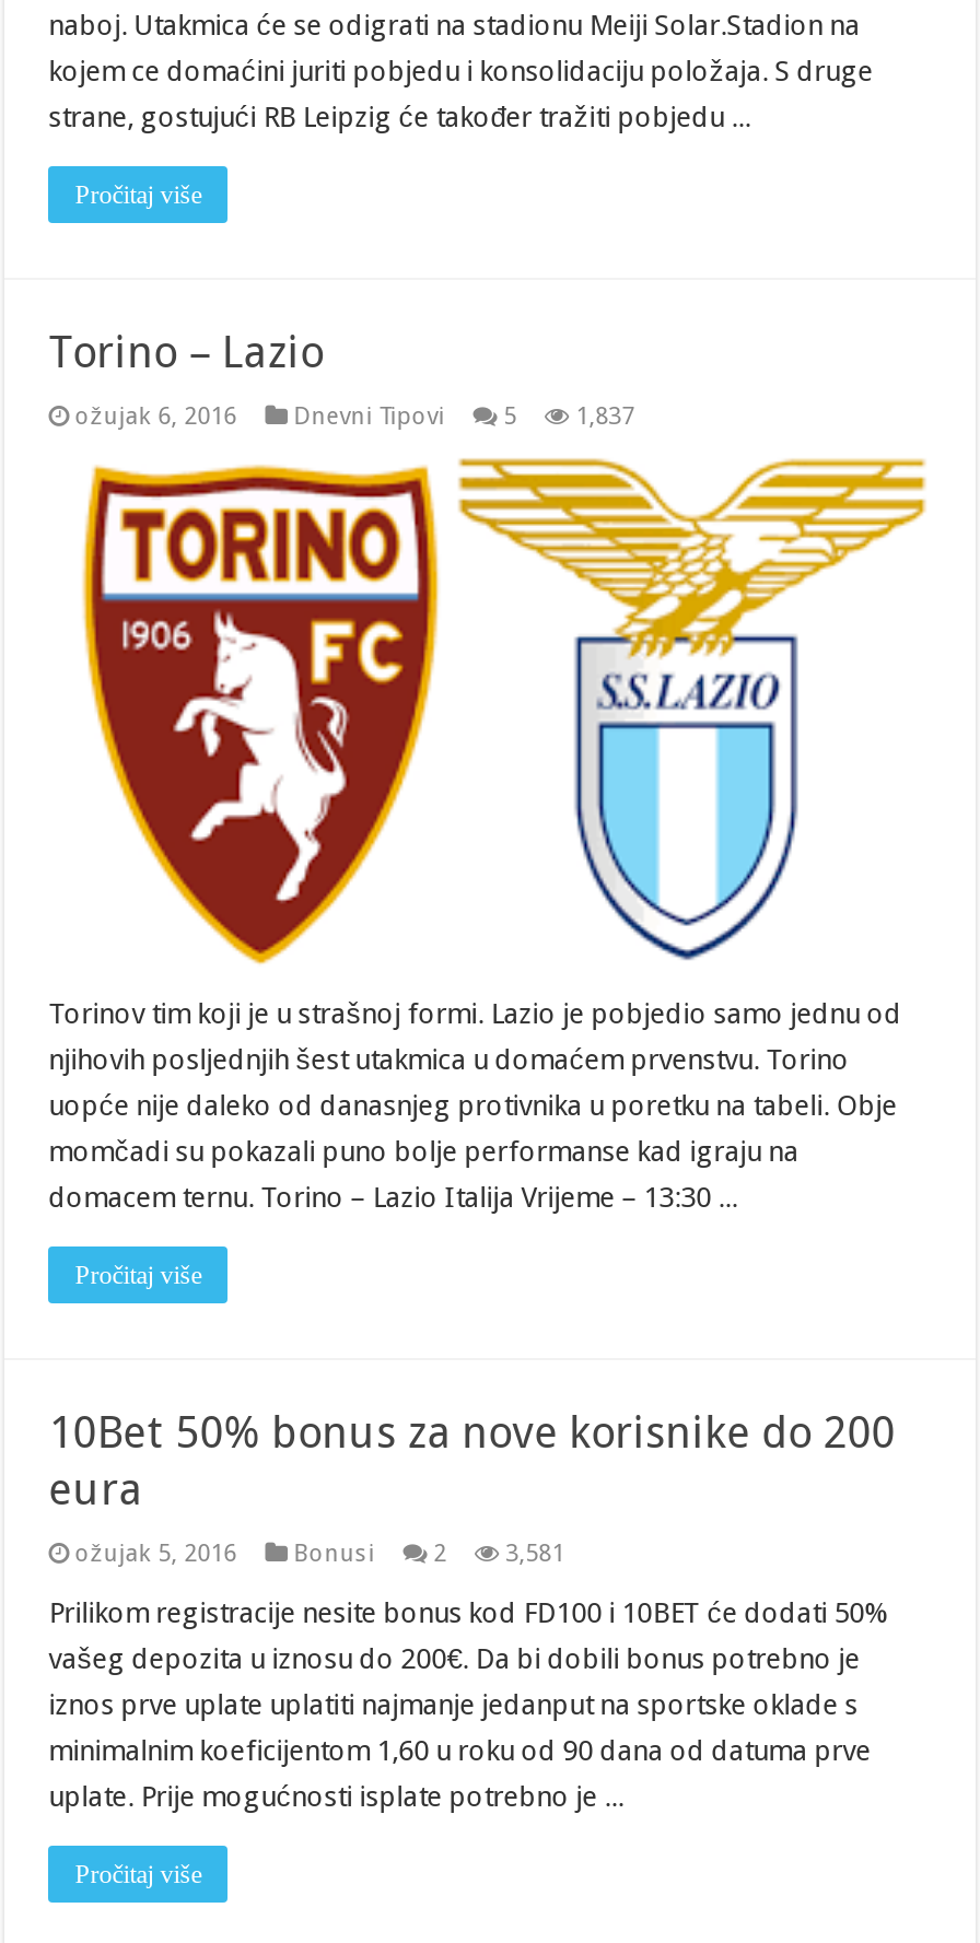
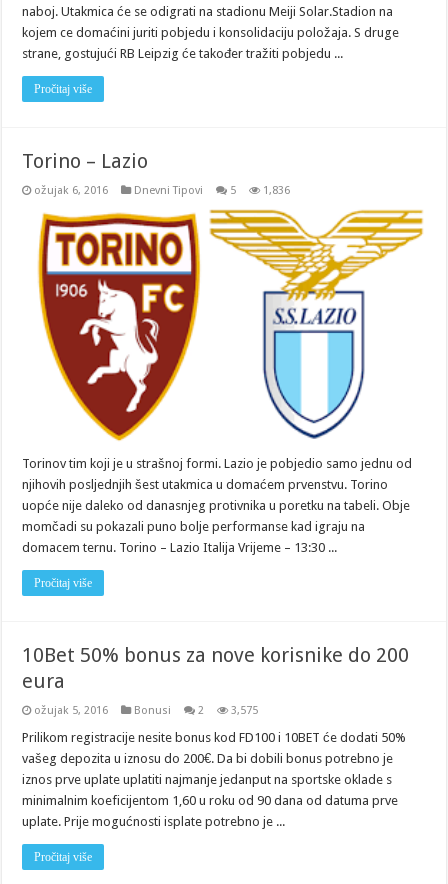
[576,402,635,430] 1,837 -> [263,184,290,197] 1,836
[506,1539,565,1567] 3,581 -> [231,704,258,717] 3,575

